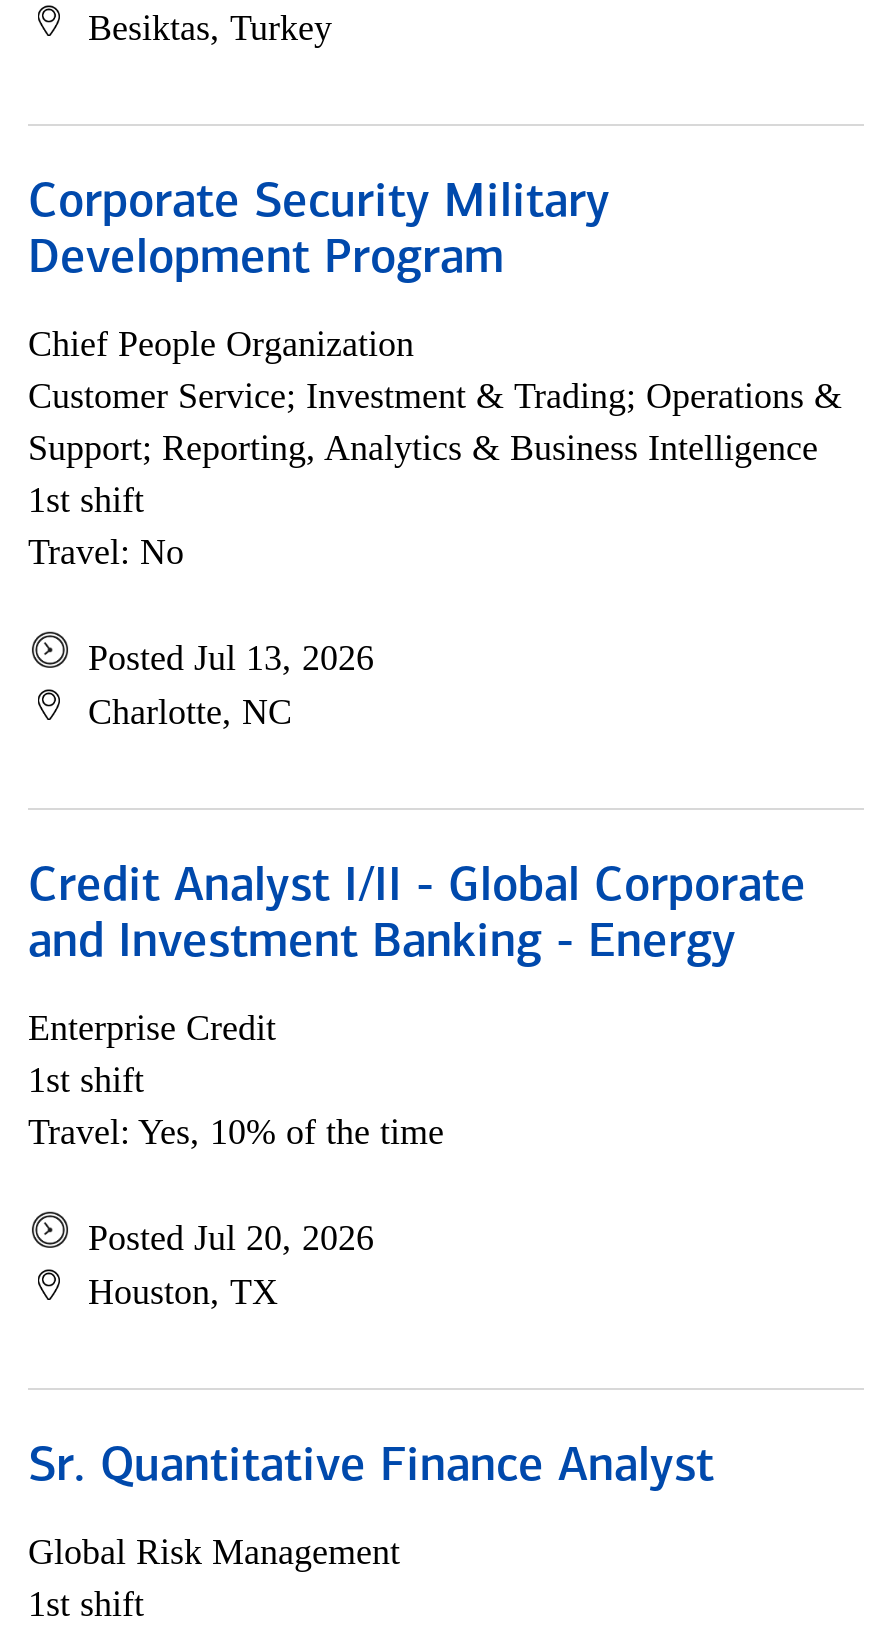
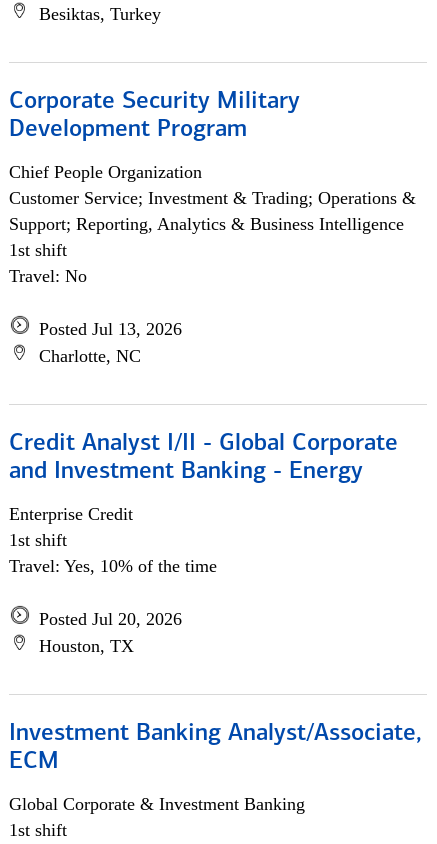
[28,1444,714,1492] Sr. Quantitative Finance Analyst -> [9,722,422,774] Investment Banking Analyst/Associate, | ECM
[28,1532,400,1572] Global Risk Management -> [9,794,305,814] Global Corporate & Investment Banking

